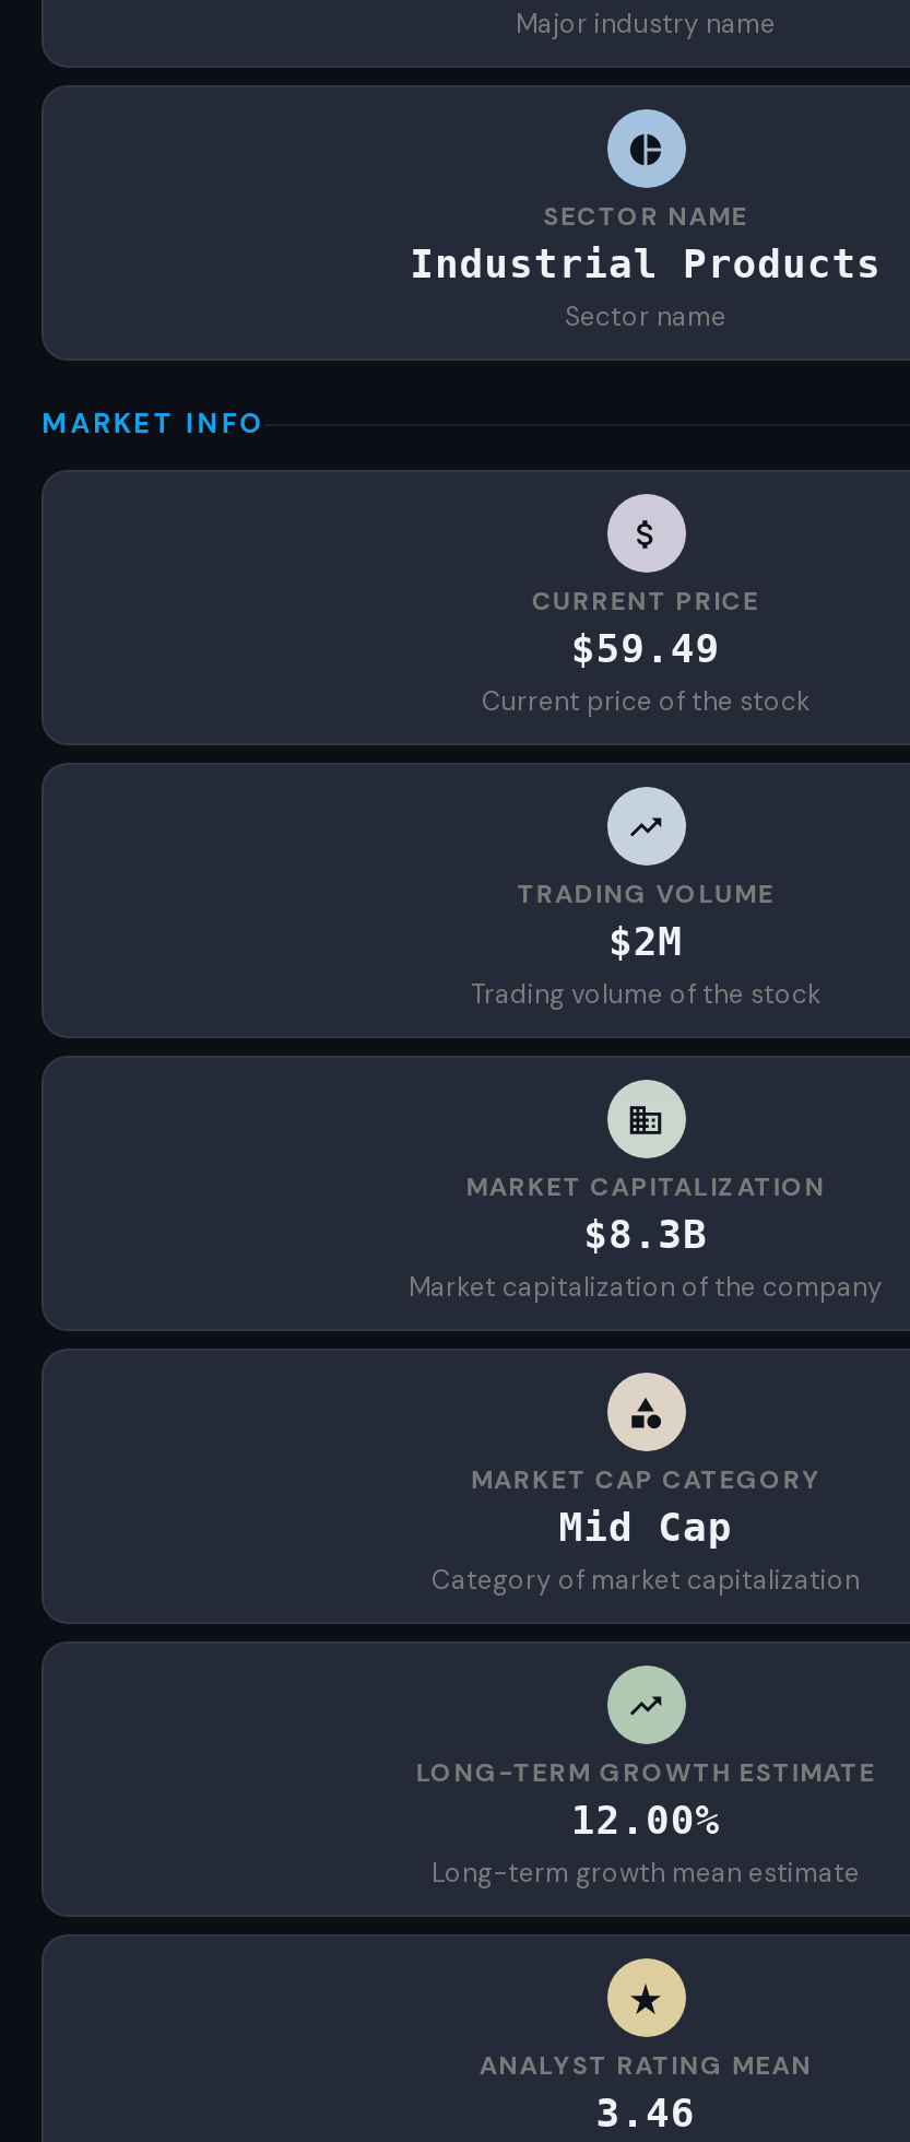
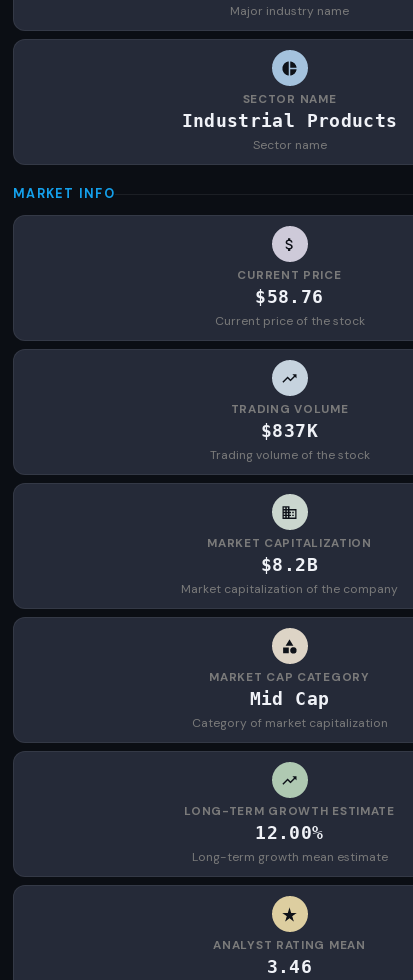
[571,625,720,671] $59.49 -> [255,286,324,307] $58.76
[608,918,683,964] $2M -> [261,420,318,441] $837K
[584,1211,708,1257] $8.3B -> [261,554,318,575] $8.2B

